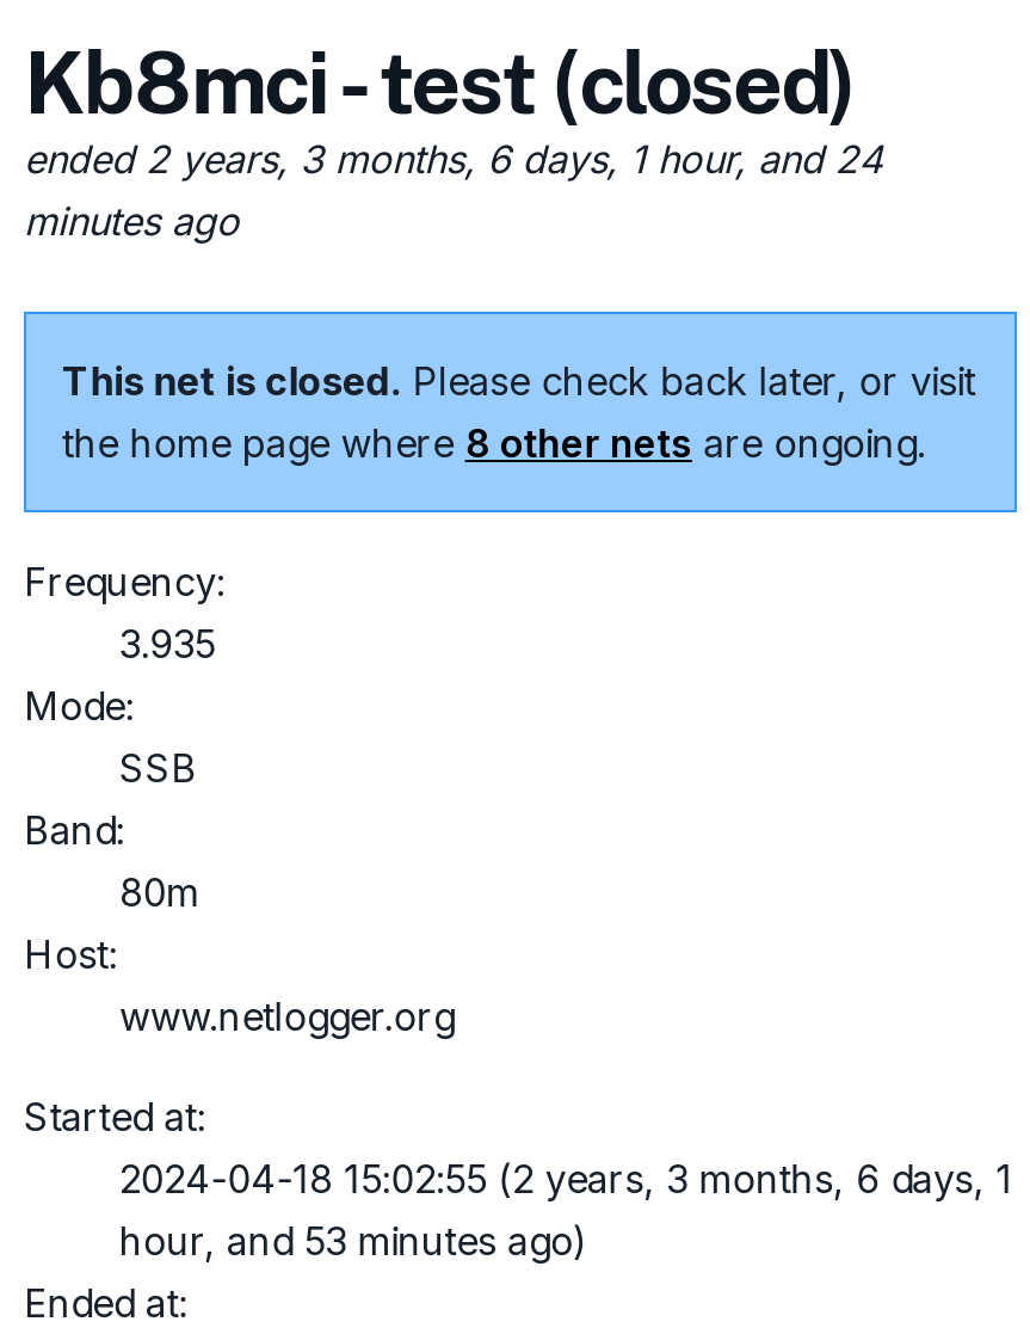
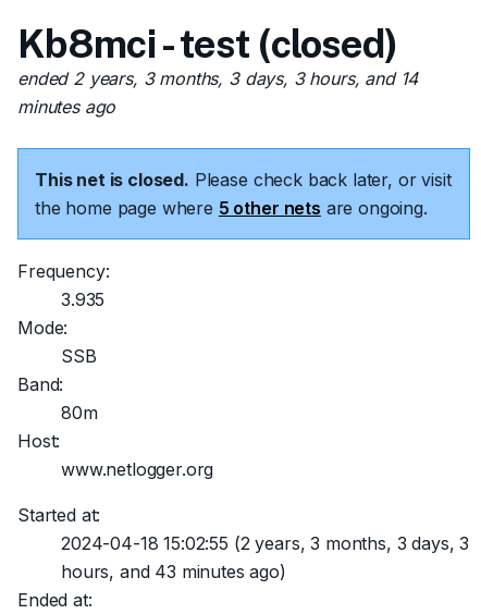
[24,135,882,183] ended 2 years, 3 months, 6 days, 1 hour, and 24 -> [17,67,418,89] ended 2 years, 3 months, 3 days, 3 hours, and 14
[62,419,926,467] the home page where 8 other nets are ongoing. -> [35,197,427,219] the home page where 5 other nets are ongoing.
[119,1155,1013,1203] 2024-04-18 15:02:55 (2 years, 3 months, 6 days, 1 -> [61,532,469,554] 2024-04-18 15:02:55 (2 years, 3 months, 3 days, 3
[119,1217,587,1265] hour, and 53 minutes ago) -> [61,561,286,582] hours, and 43 minutes ago)

